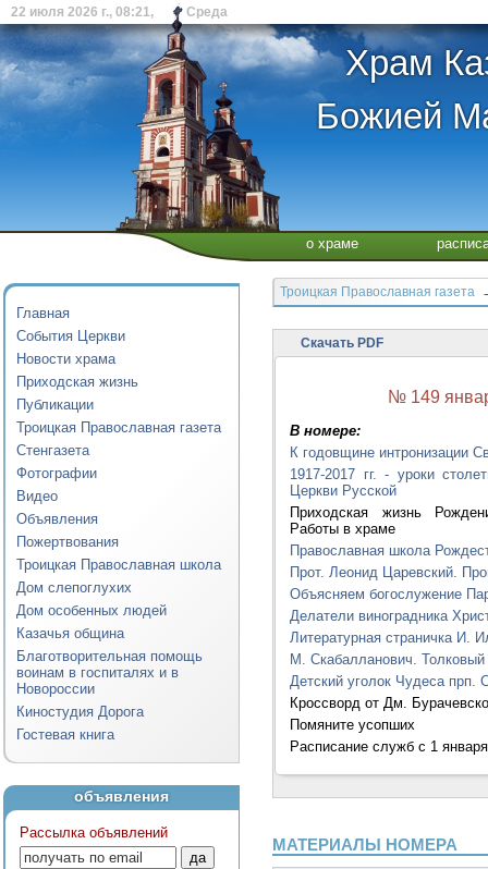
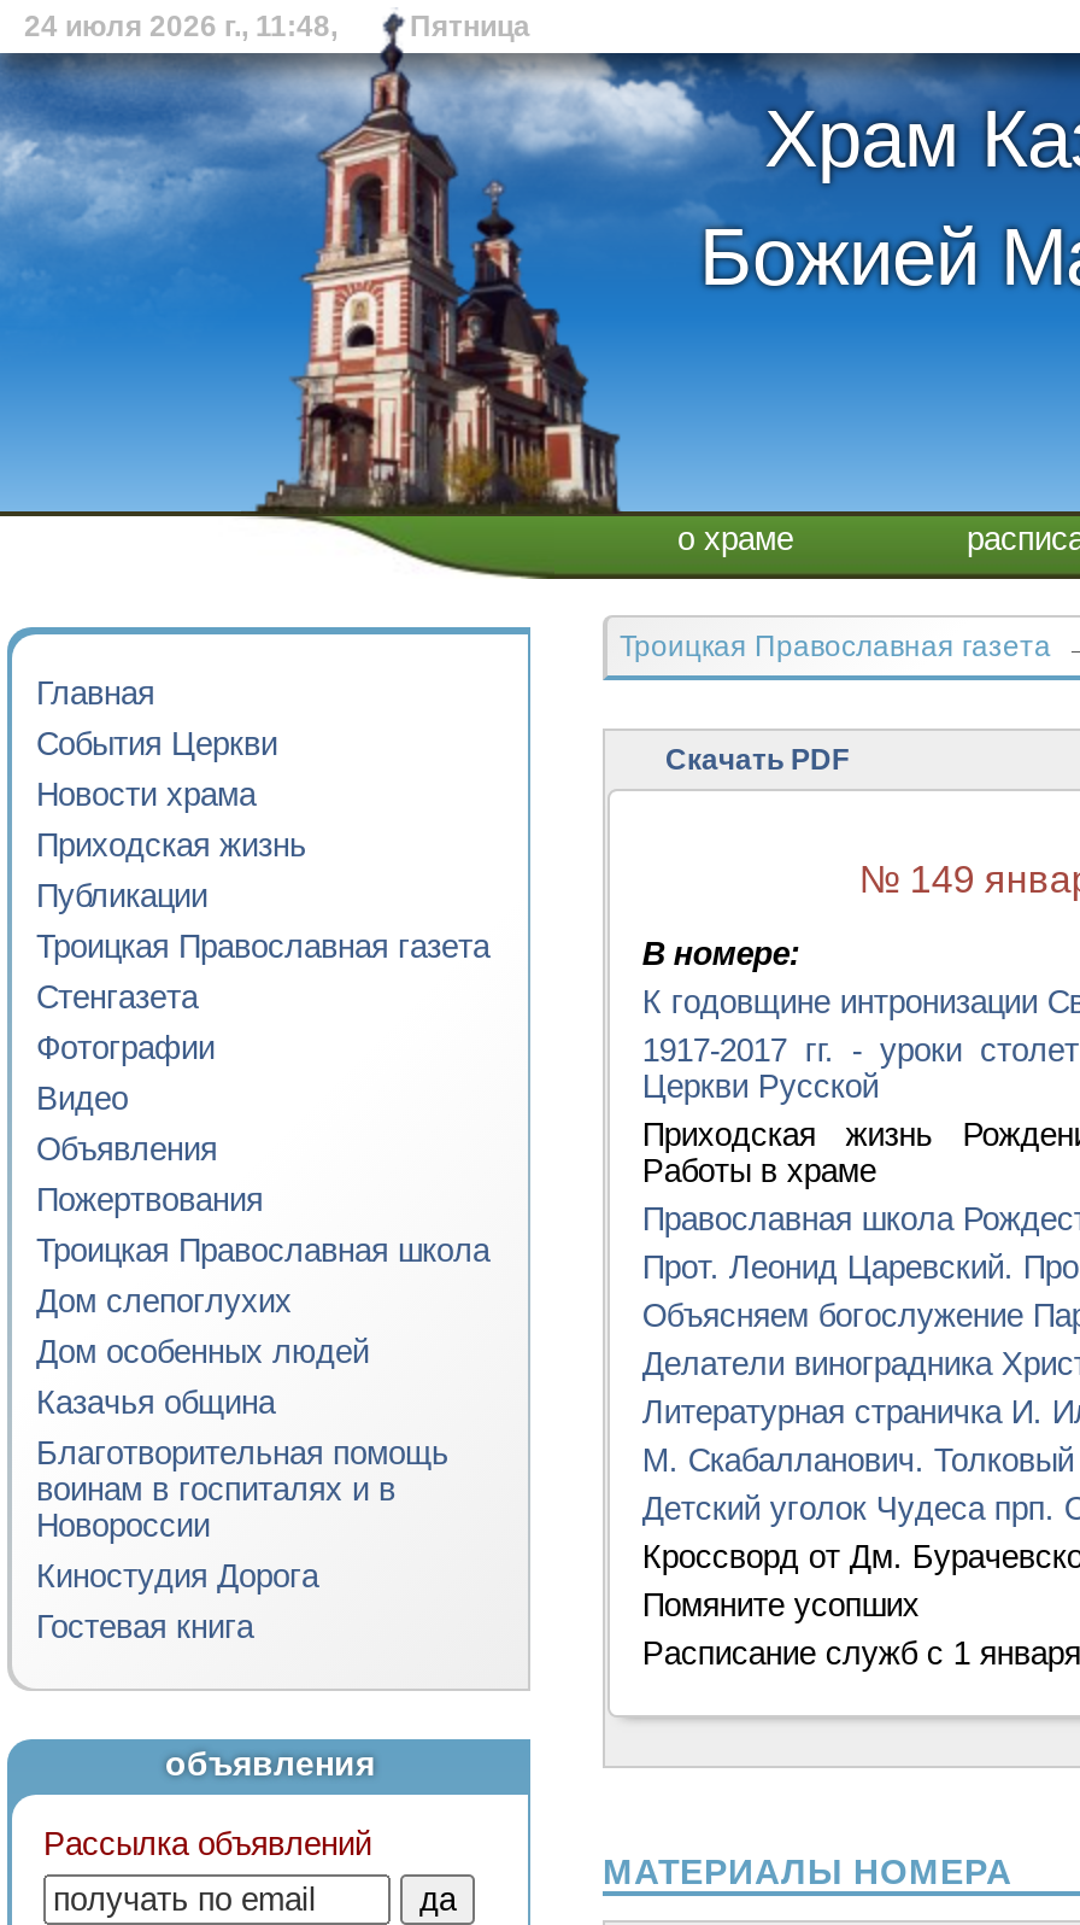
[11,4,228,20] 22 июля 2026 г., 08:21, Среда -> [24,10,530,43] 24 июля 2026 г., 11:48, Пятница

